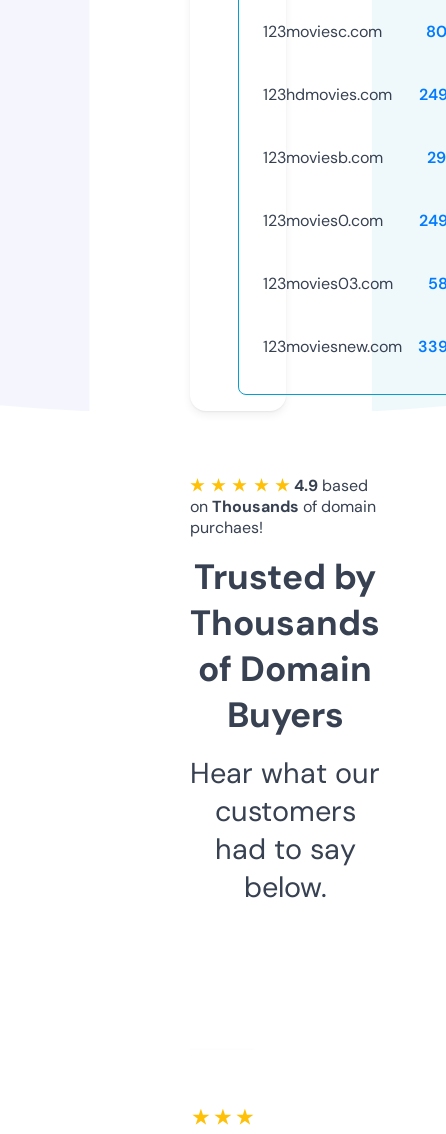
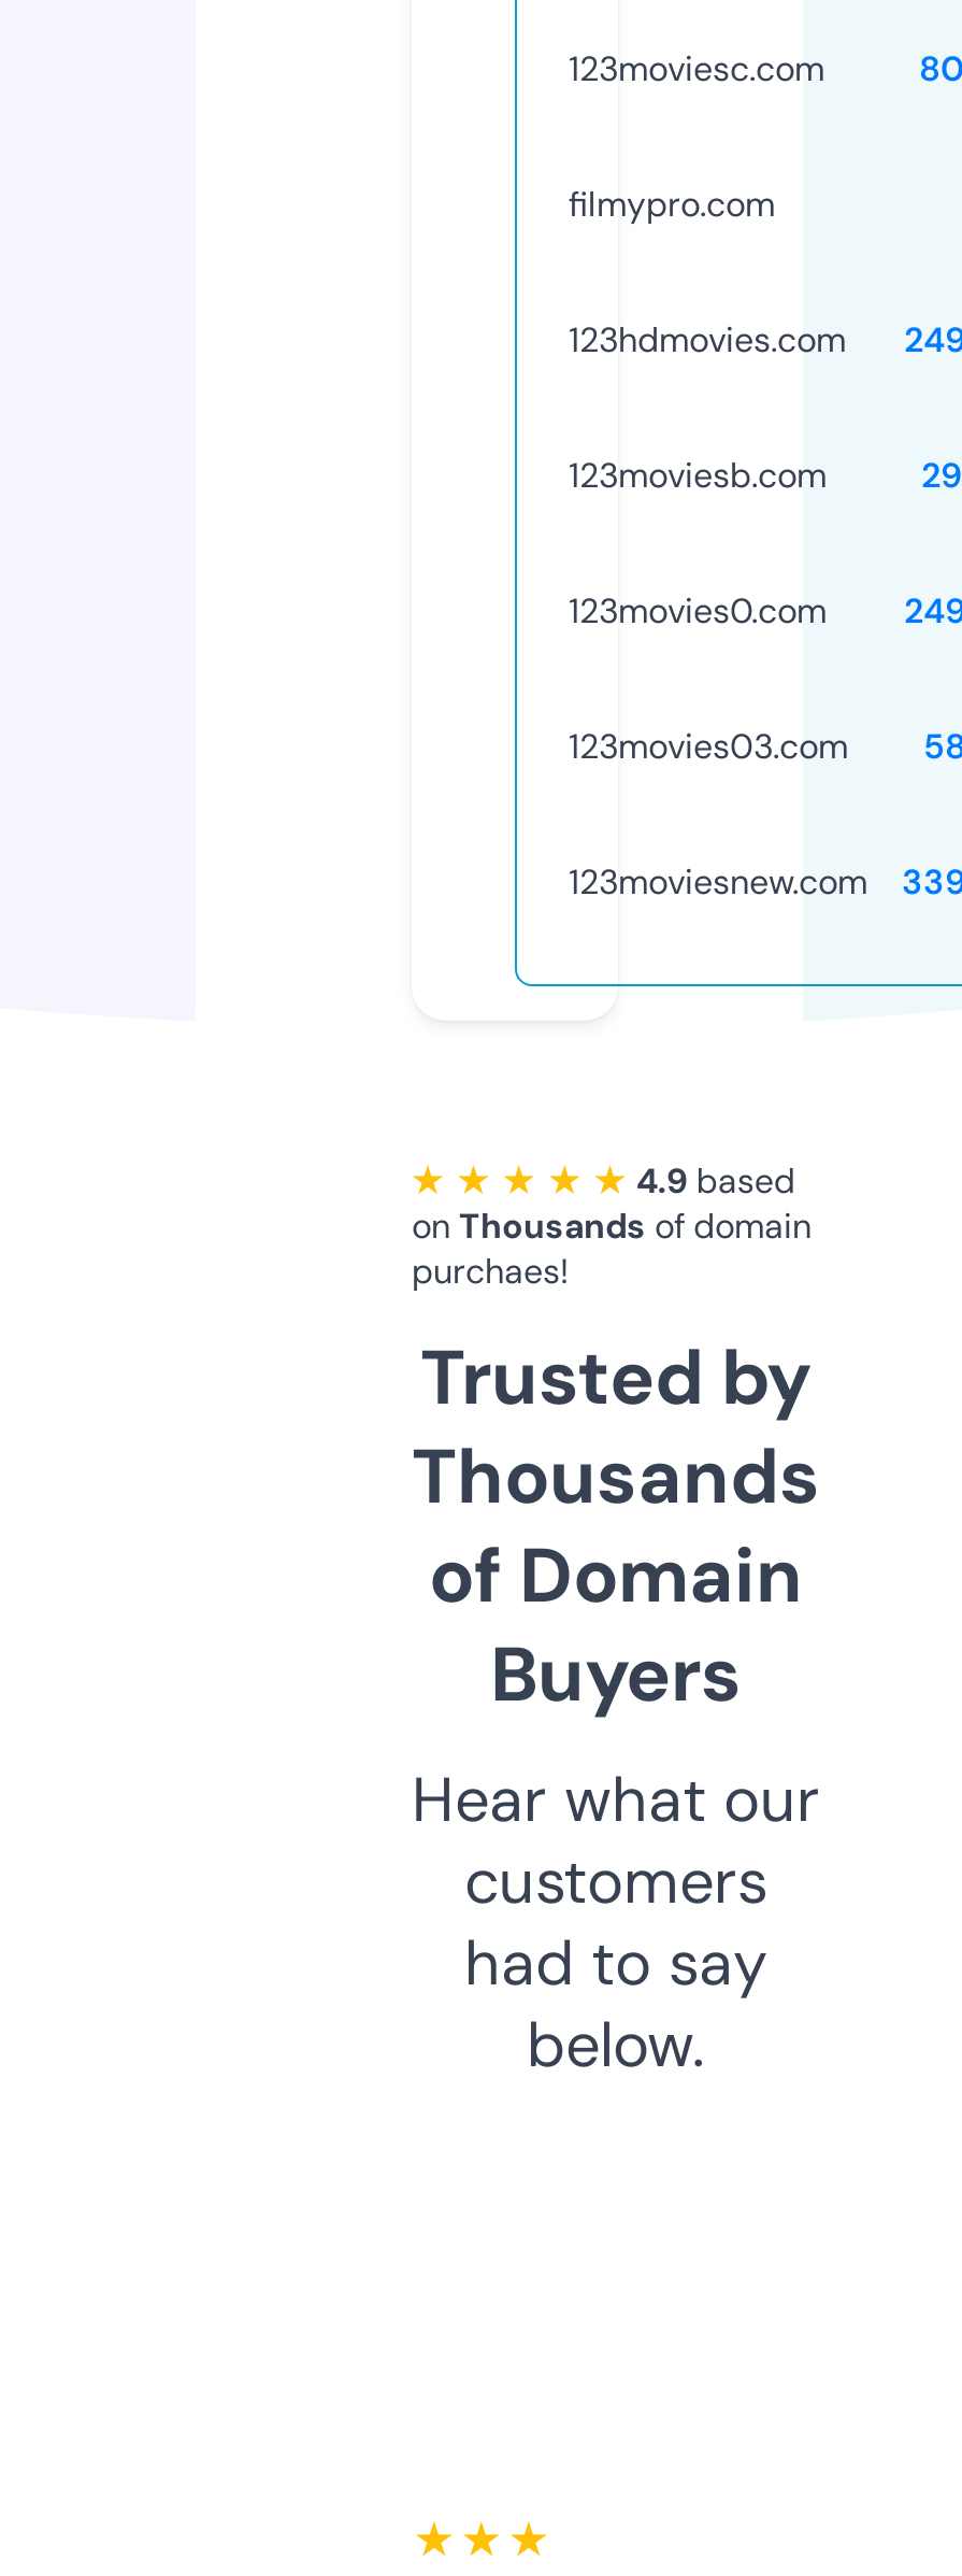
none -> [569,181,775,227] filmypro.com

